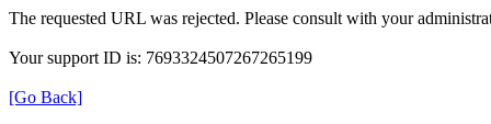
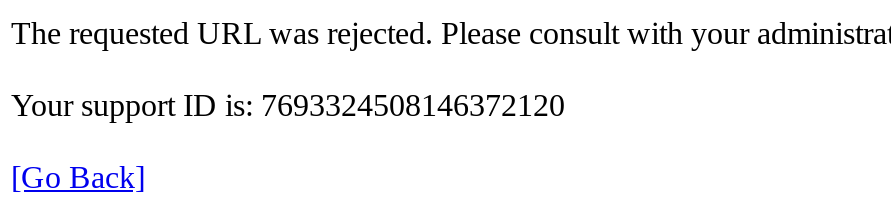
[9,48,312,67] Your support ID is: 7693324507267265199 -> [11,88,565,122] Your support ID is: 7693324508146372120

